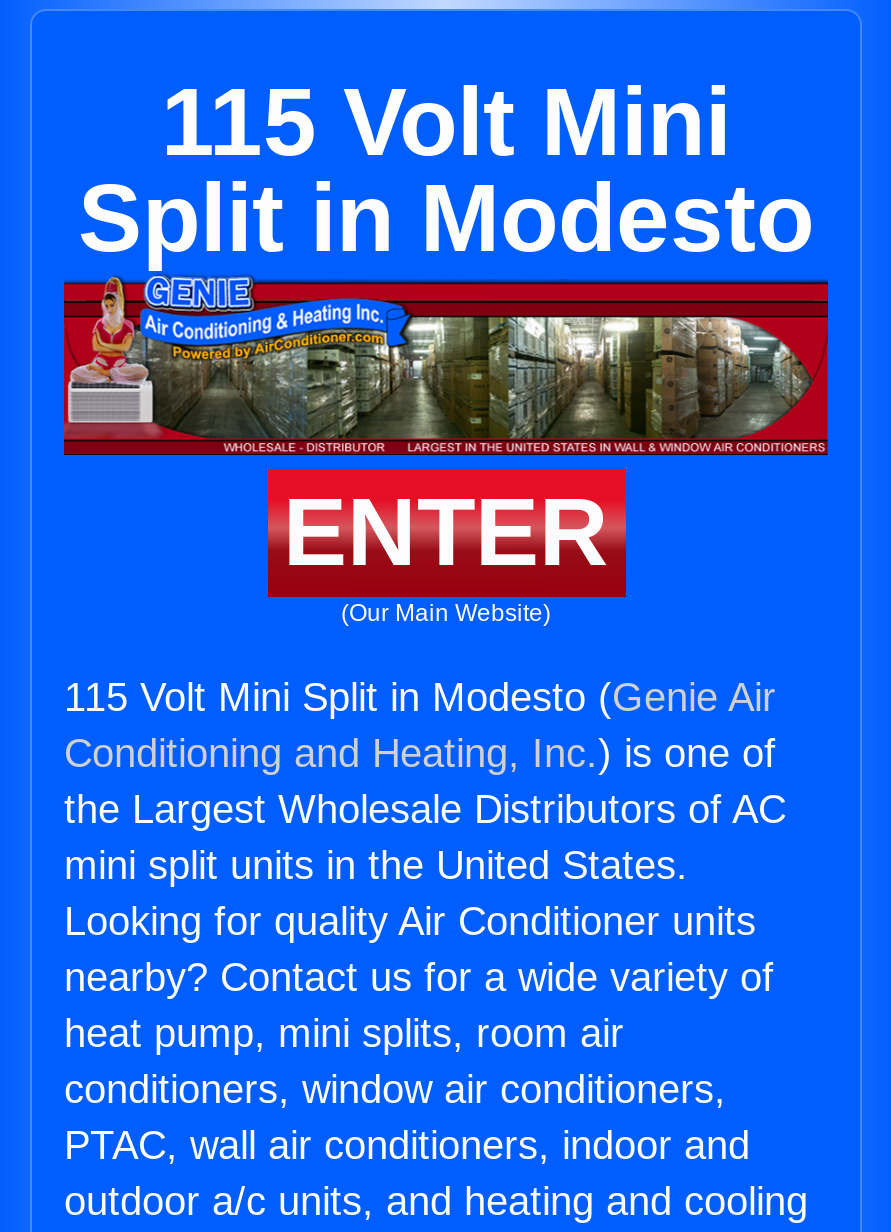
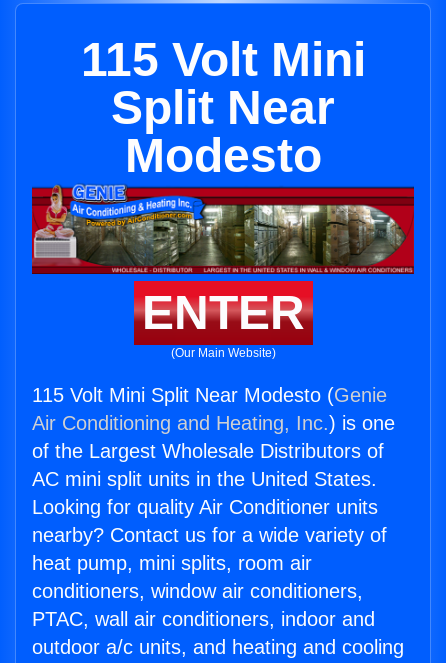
[78,165,814,271] Split in Modesto -> [111,81,335,182] Split Near | Modesto
[64,675,786,887] 115 Volt Mini Split in Modesto (Genie Air | Conditioning and Heating, Inc.) is one of | the Largest Wholesale Distributors of AC | mini split units in the United States. -> [32,384,395,490] 115 Volt Mini Split Near Modesto (Genie | Air Conditioning and Heating, Inc.) is one | of the Largest Wholesale Distributors of | AC mini split units in the United States.

